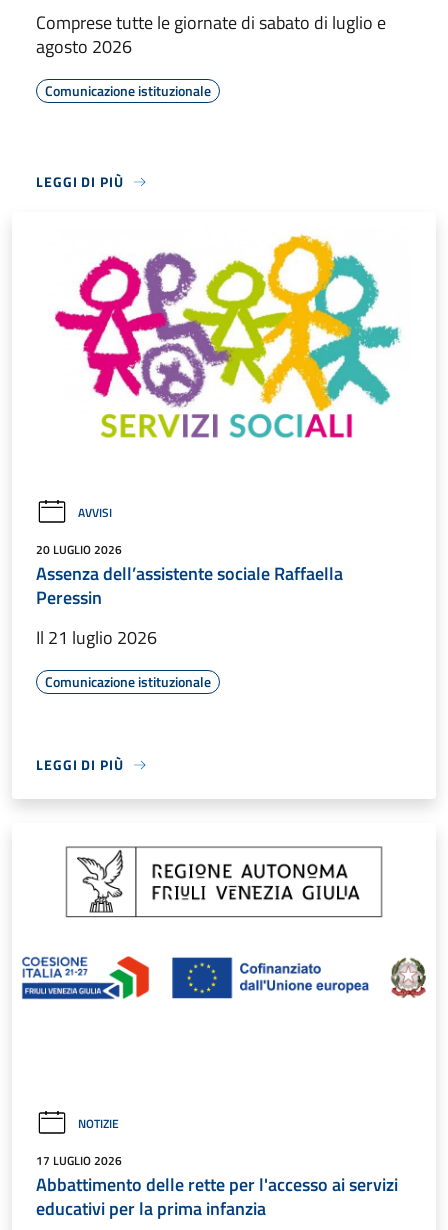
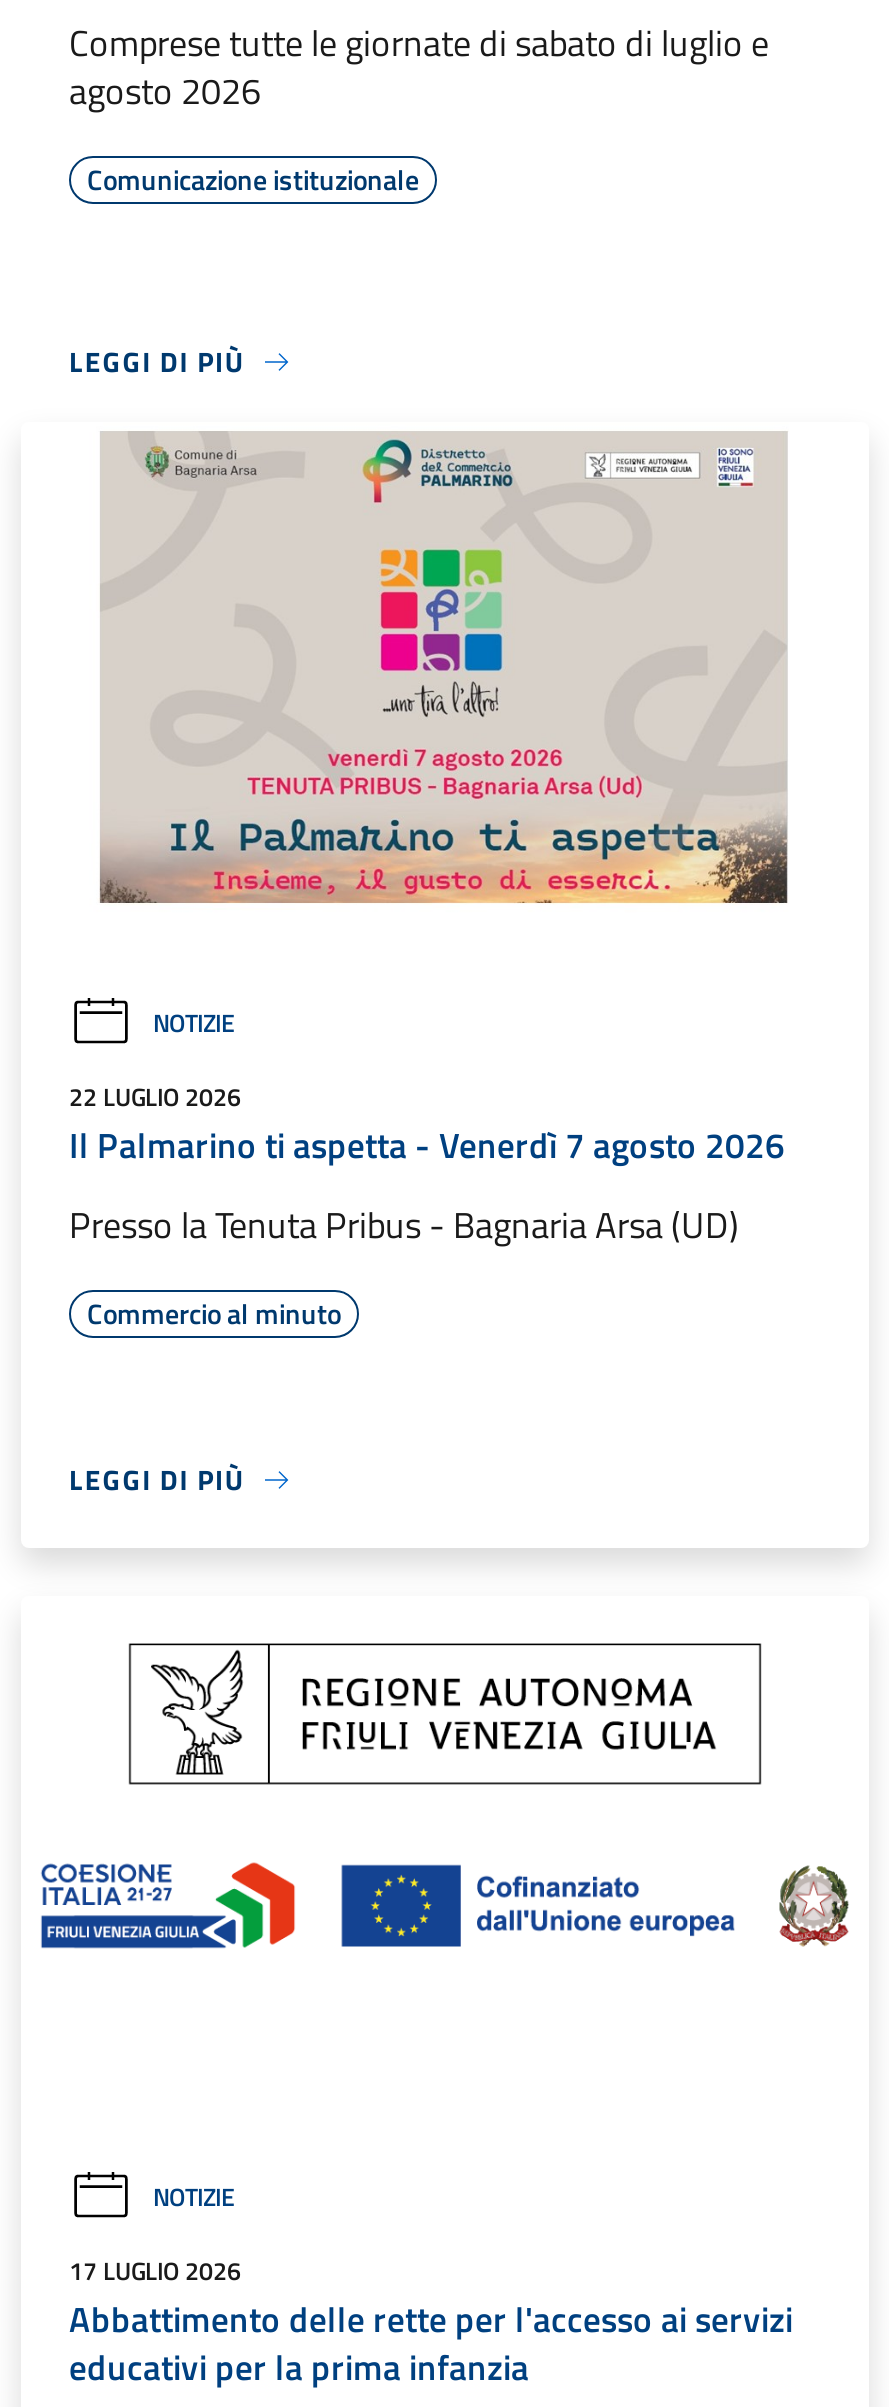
[52,234,401,453] [image] -> [97,430,789,906] [image]
[78,503,112,522] AVVISI -> [153,1003,235,1041] NOTIZIE
[36,540,343,611] 20 LUGLIO 2026 | Assenza dell’assistente sociale Raffaella | Peressin -> [69,1078,785,1172] 22 LUGLIO 2026 | Il Palmarino ti aspetta - Venerdì 7 agosto 2026
[36,624,157,651] Il 21 luglio 2026 -> [69,1198,739,1252] Presso la Tenuta Pribus - Bagnaria Arsa (UD)
[45,671,211,692] Comunicazione istituzionale -> [87,1292,341,1334] Commercio al minuto

